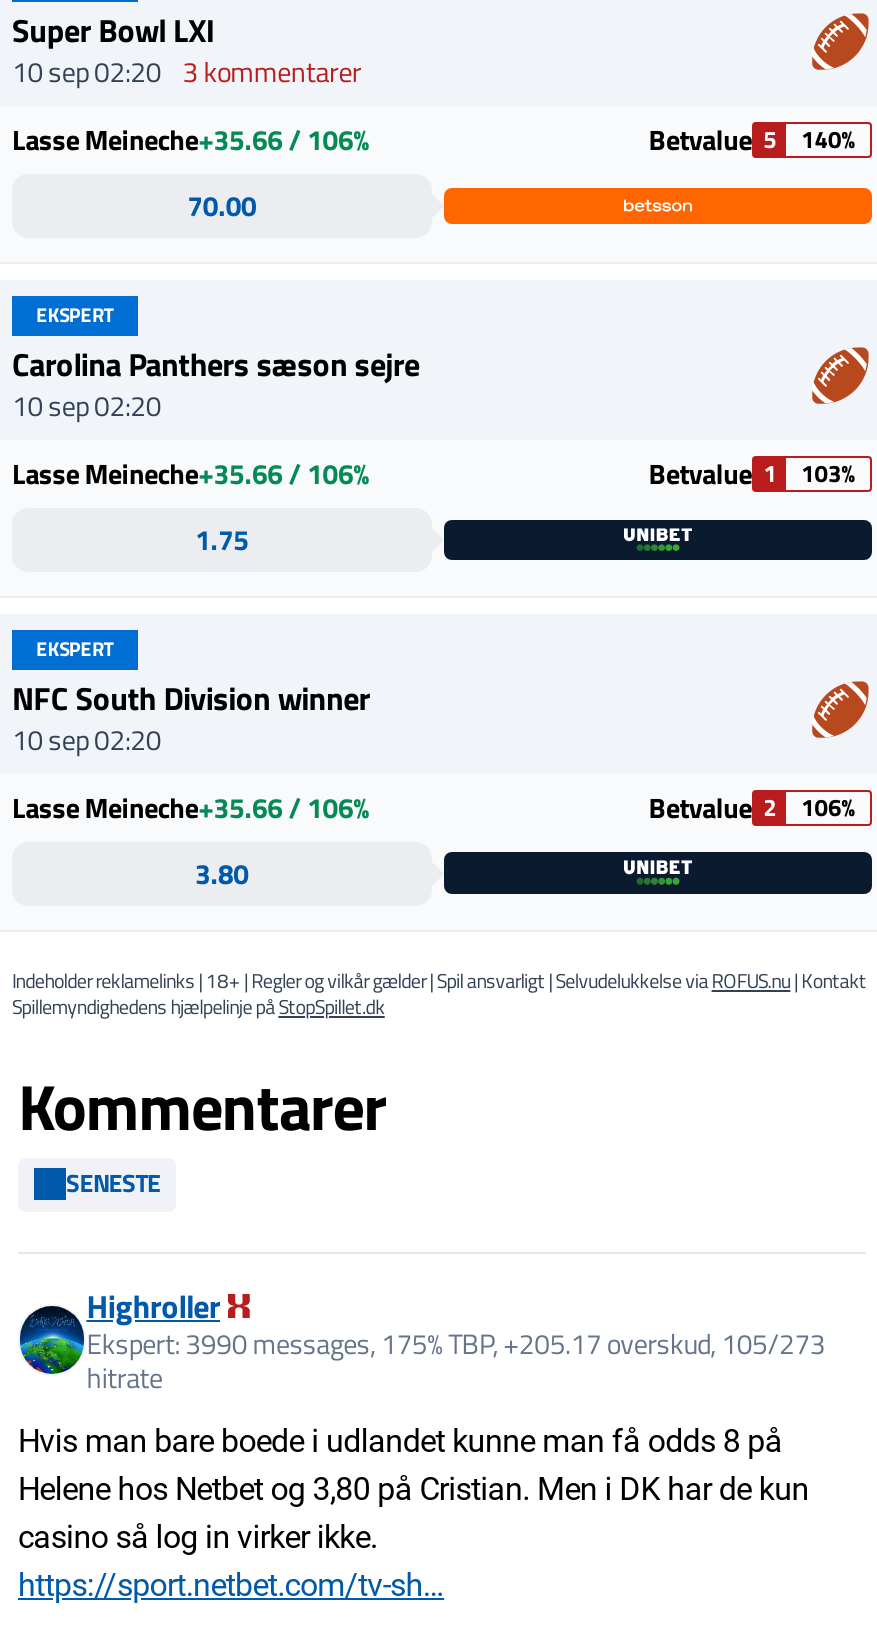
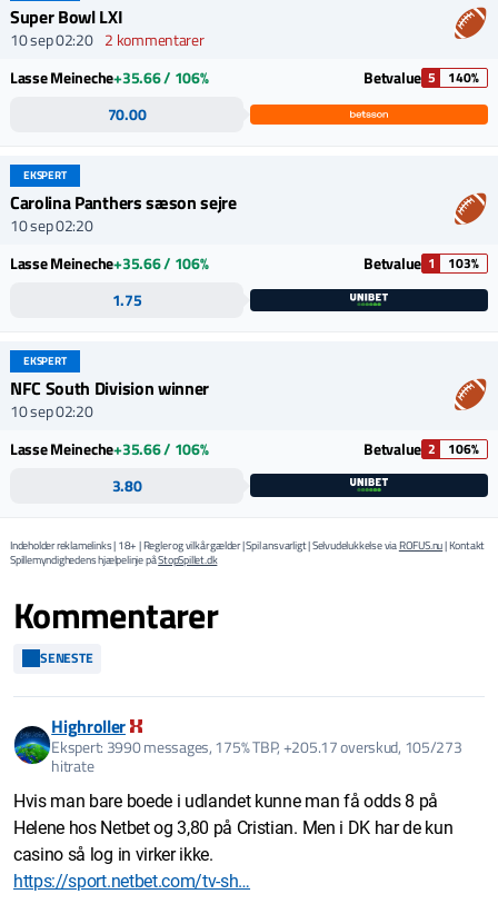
[12,50,361,92] 10 sep 02:20 3 kommentarer -> [10,28,204,51] 10 sep 02:20 2 kommentarer

